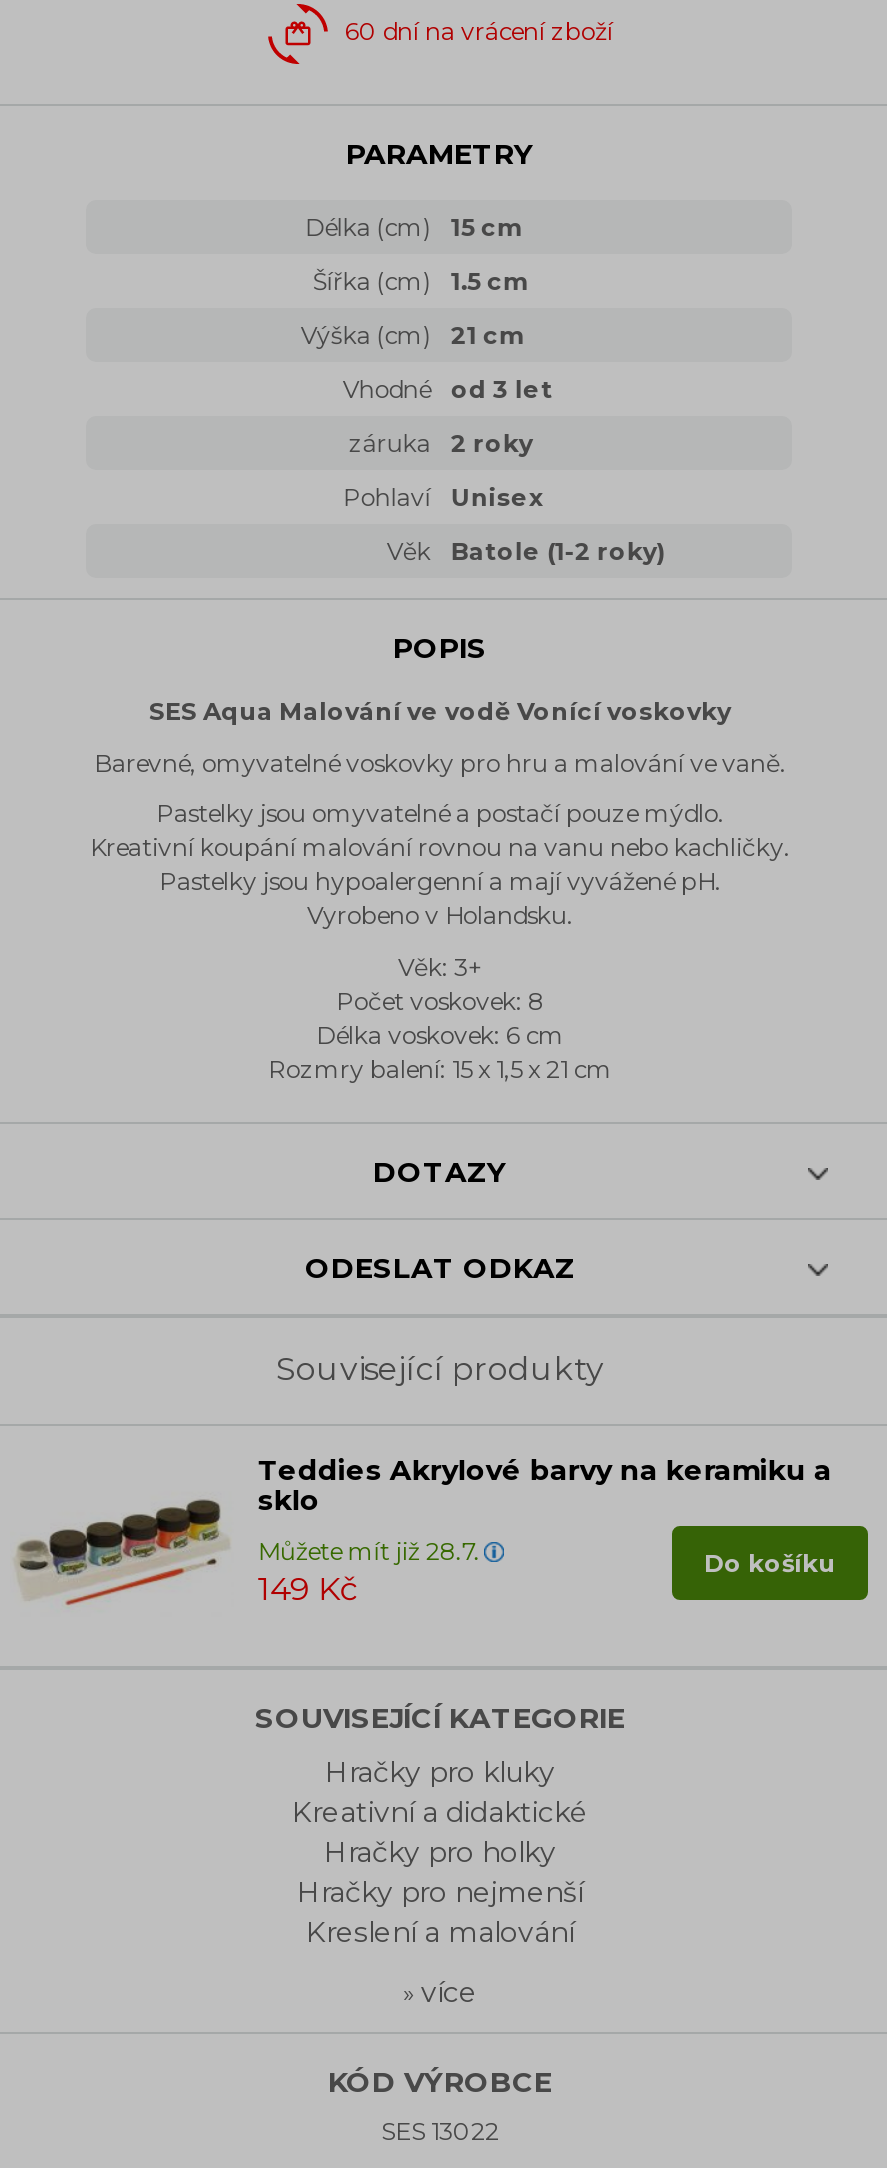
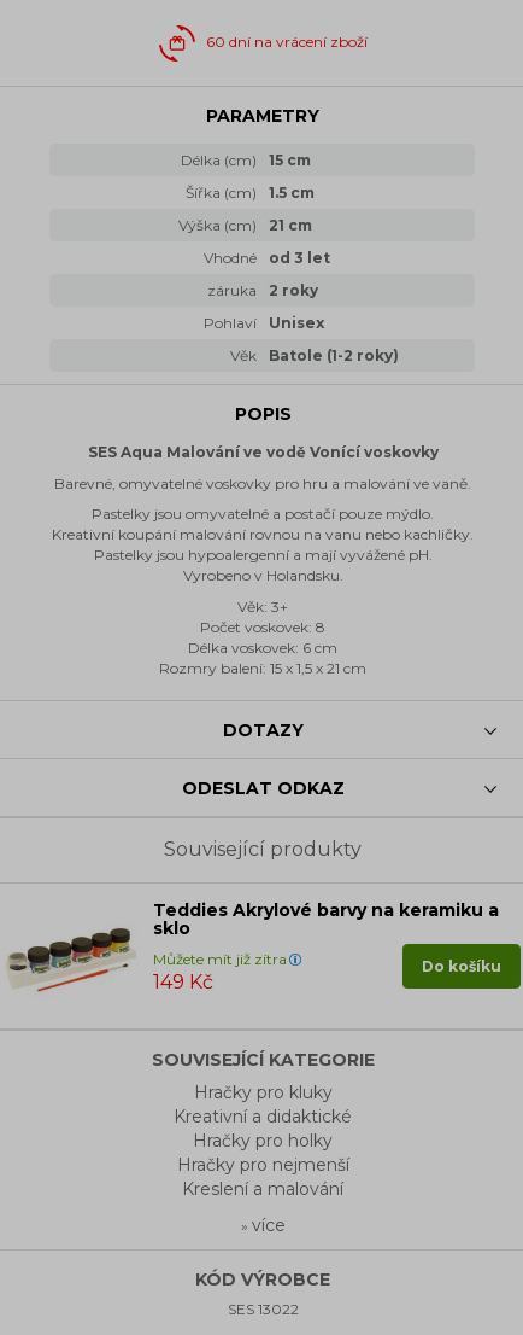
[258,1536,480,1566] Můžete mít již 28.7. -> [153,950,287,968] Můžete mít již zítra

